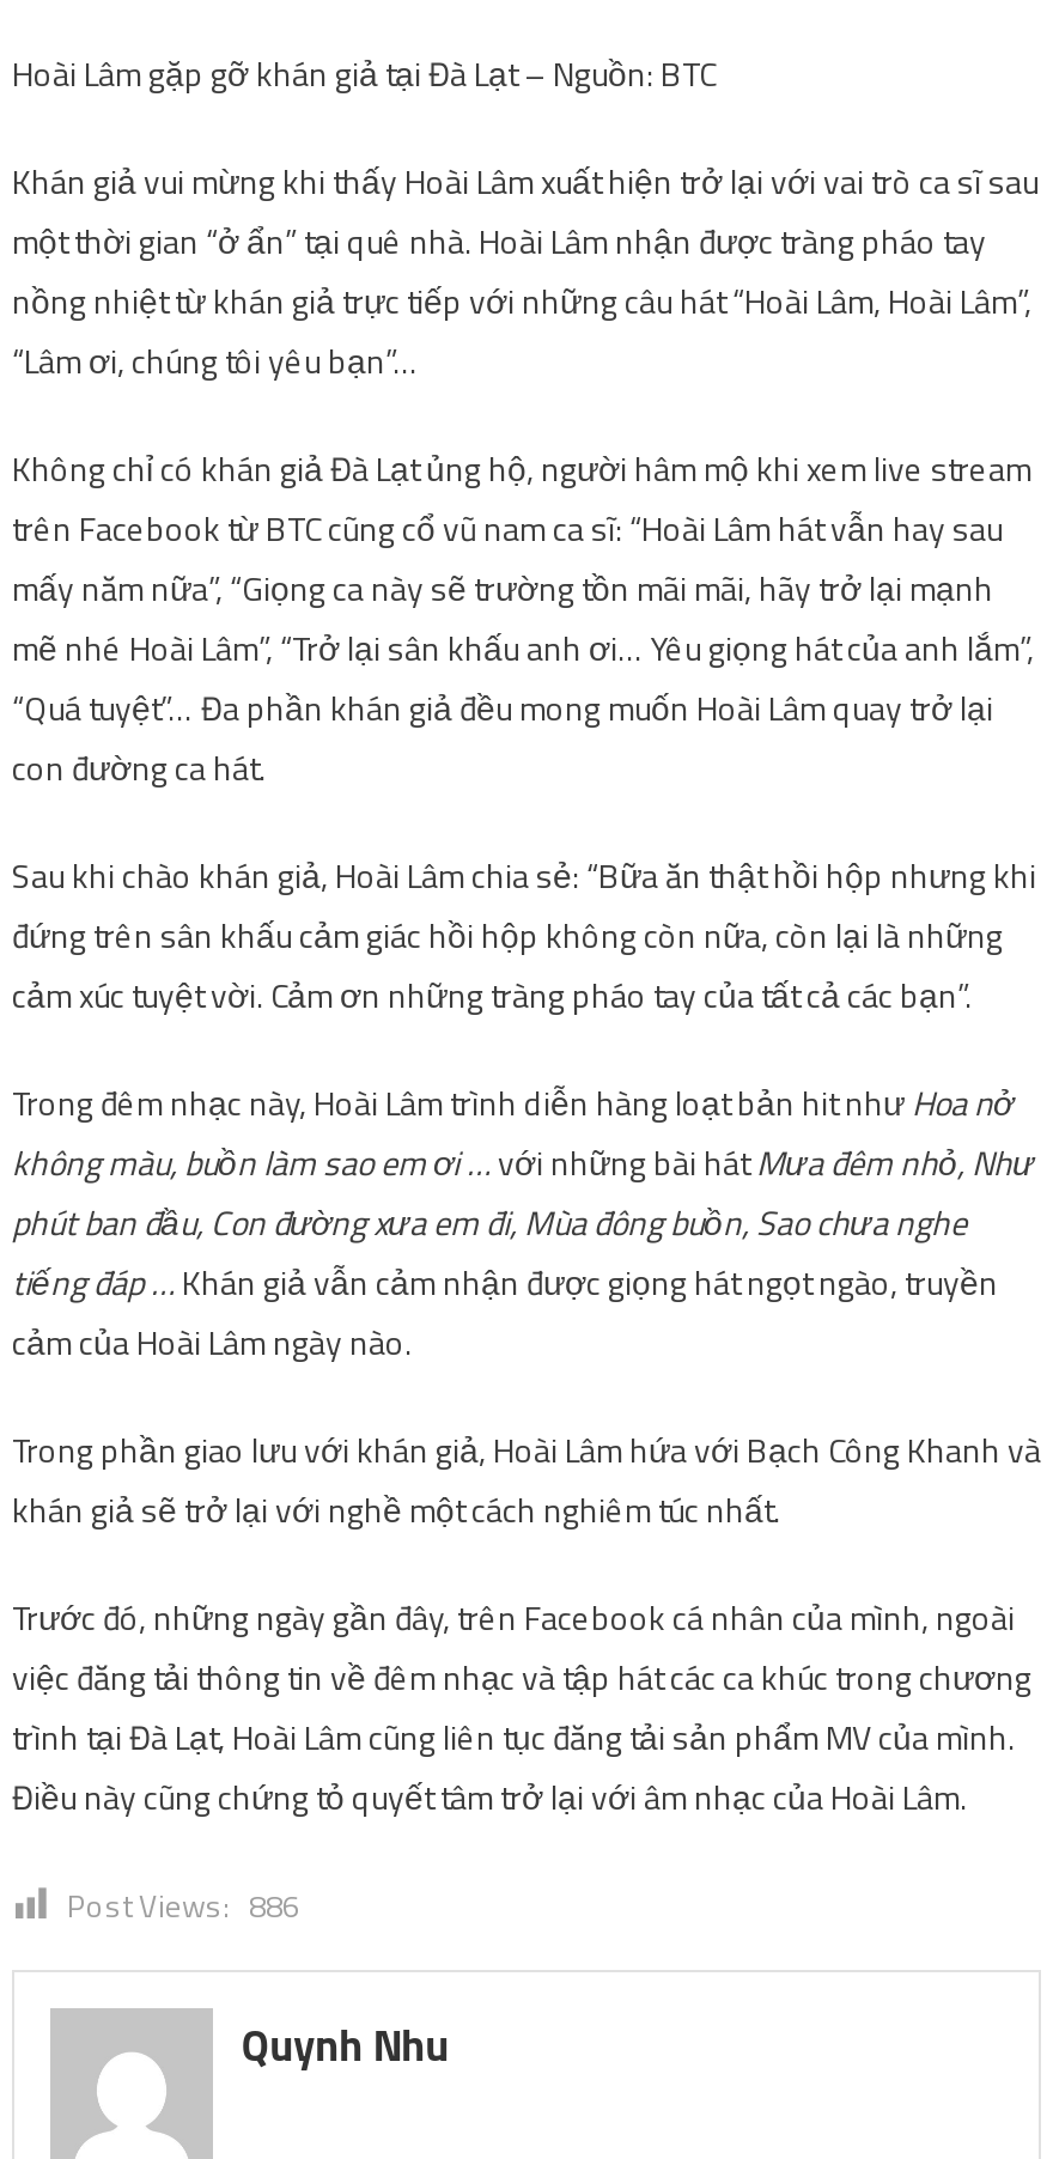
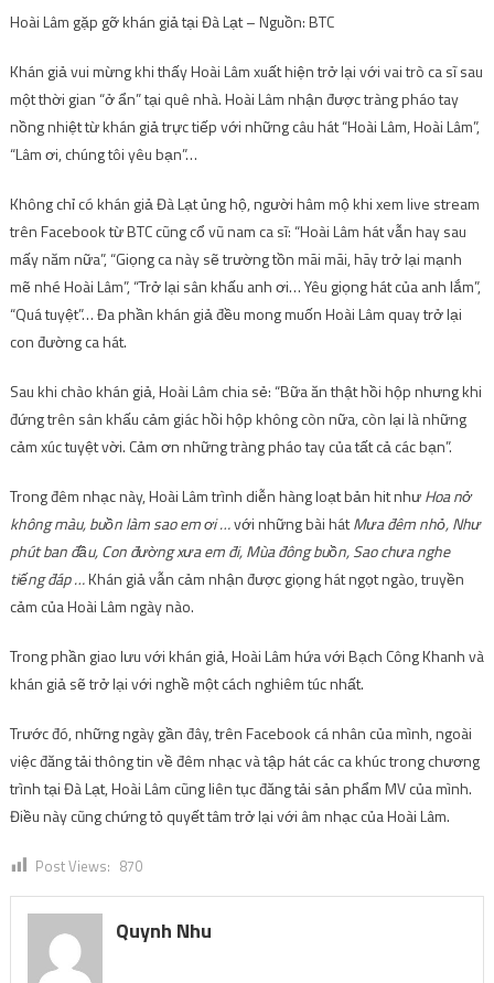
[67,1881,299,1929] Post Views: 886 -> [35,855,142,877] Post Views: 870

